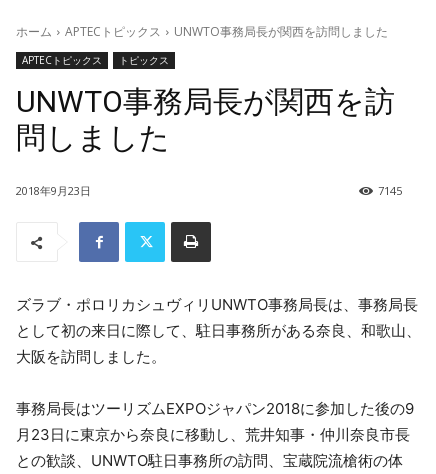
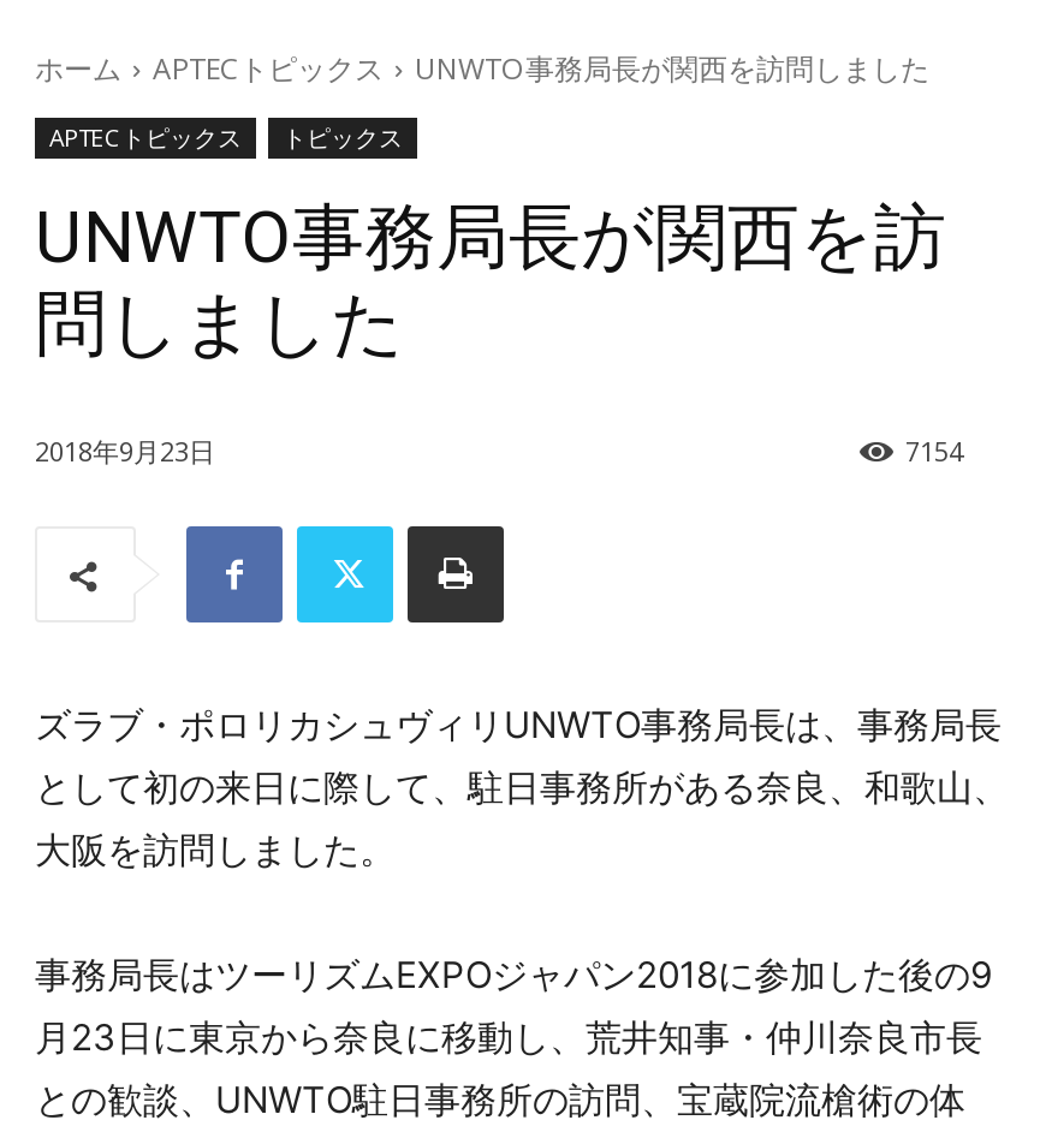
[378,183,402,198] 7145 -> [905,433,963,469] 7154

